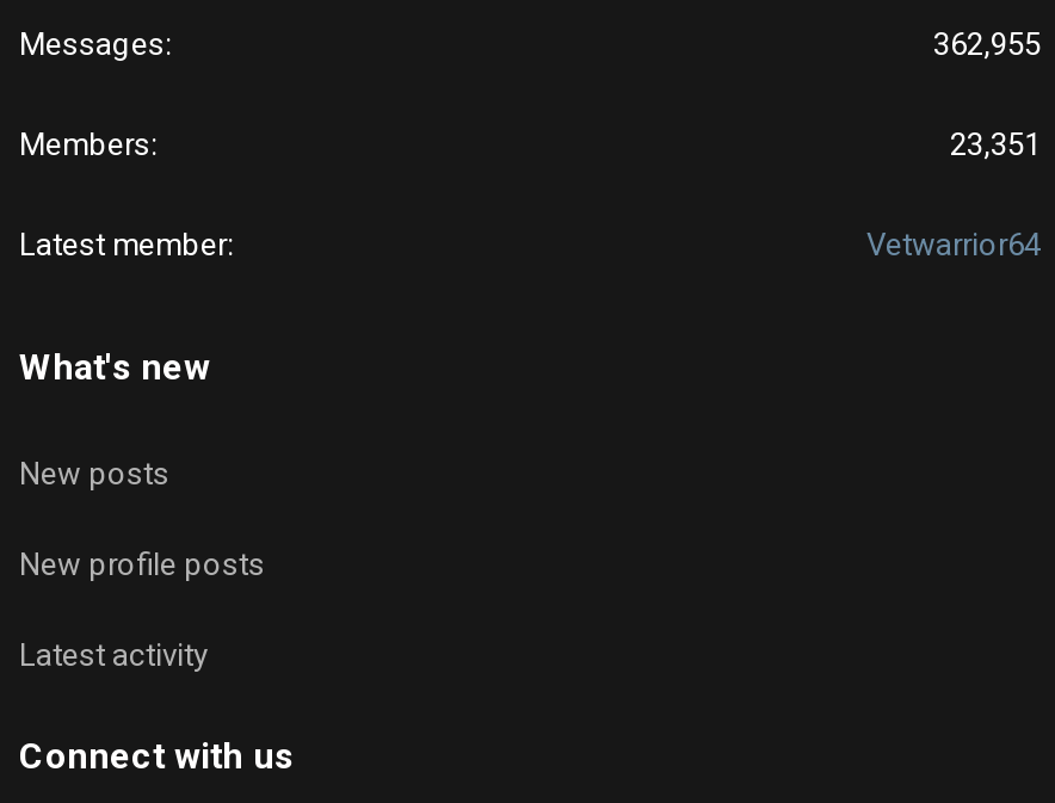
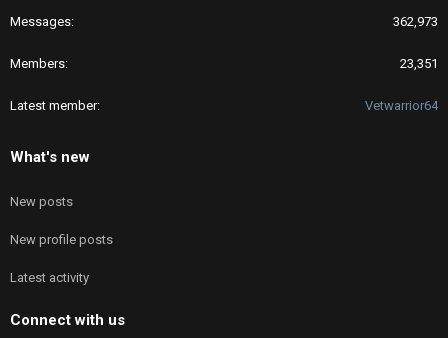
[933,26,1041,62] 362,955 -> [393,14,438,29] 362,973

